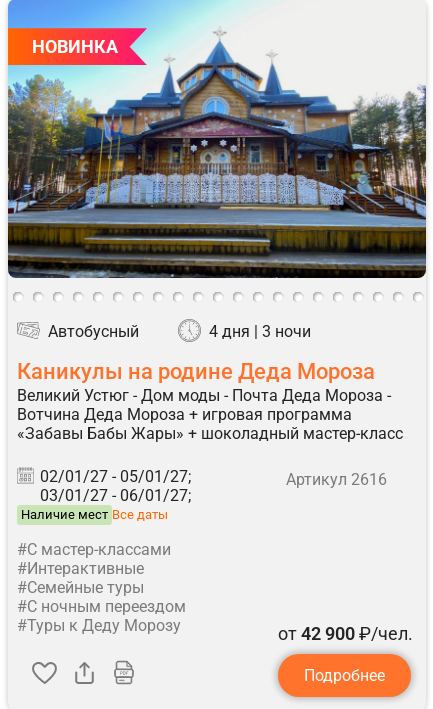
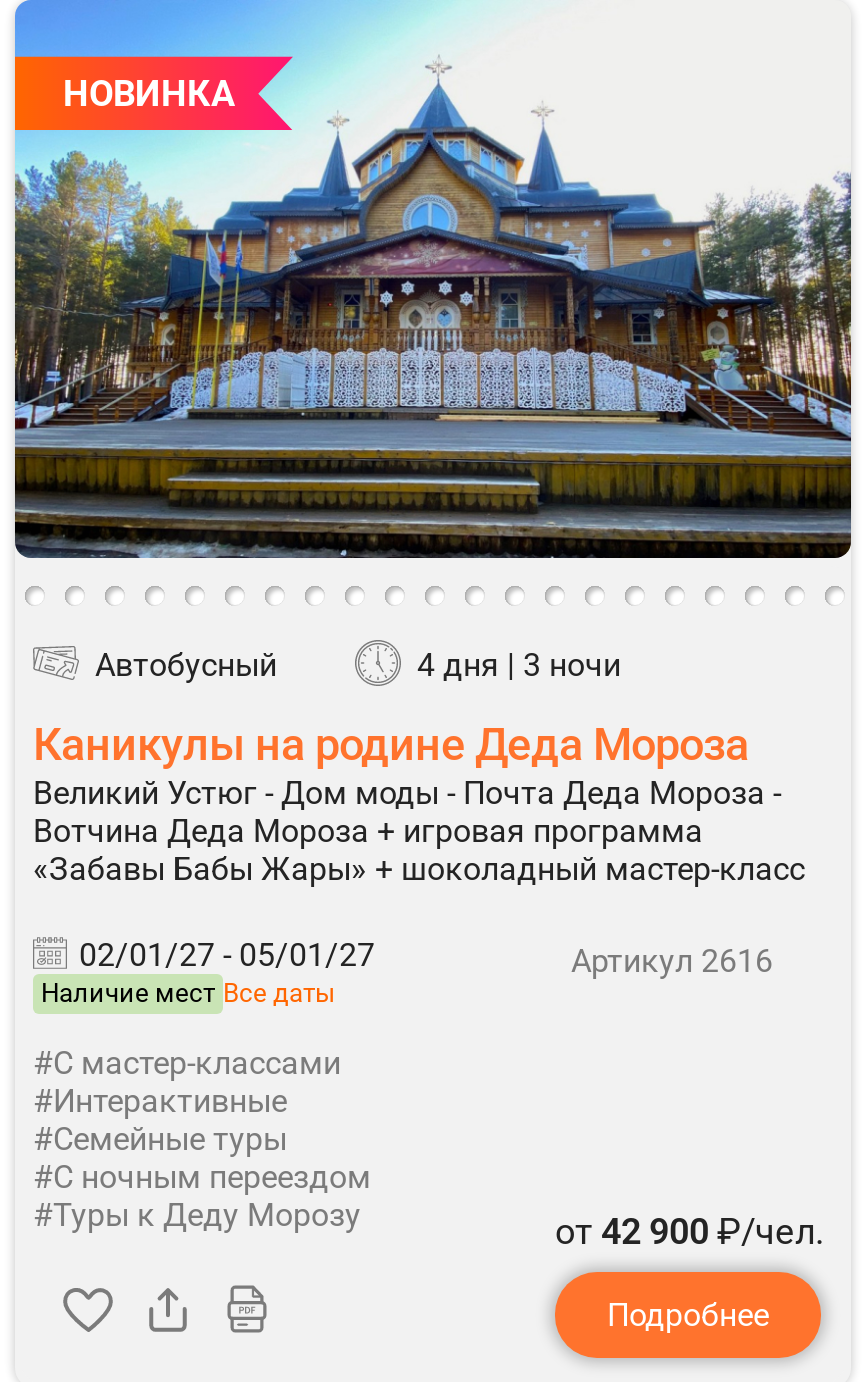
[40,466,191,504] 02/01/27 - 05/01/27; | 03/01/27 - 06/01/27; -> [79,935,375,973] 02/01/27 - 05/01/27

